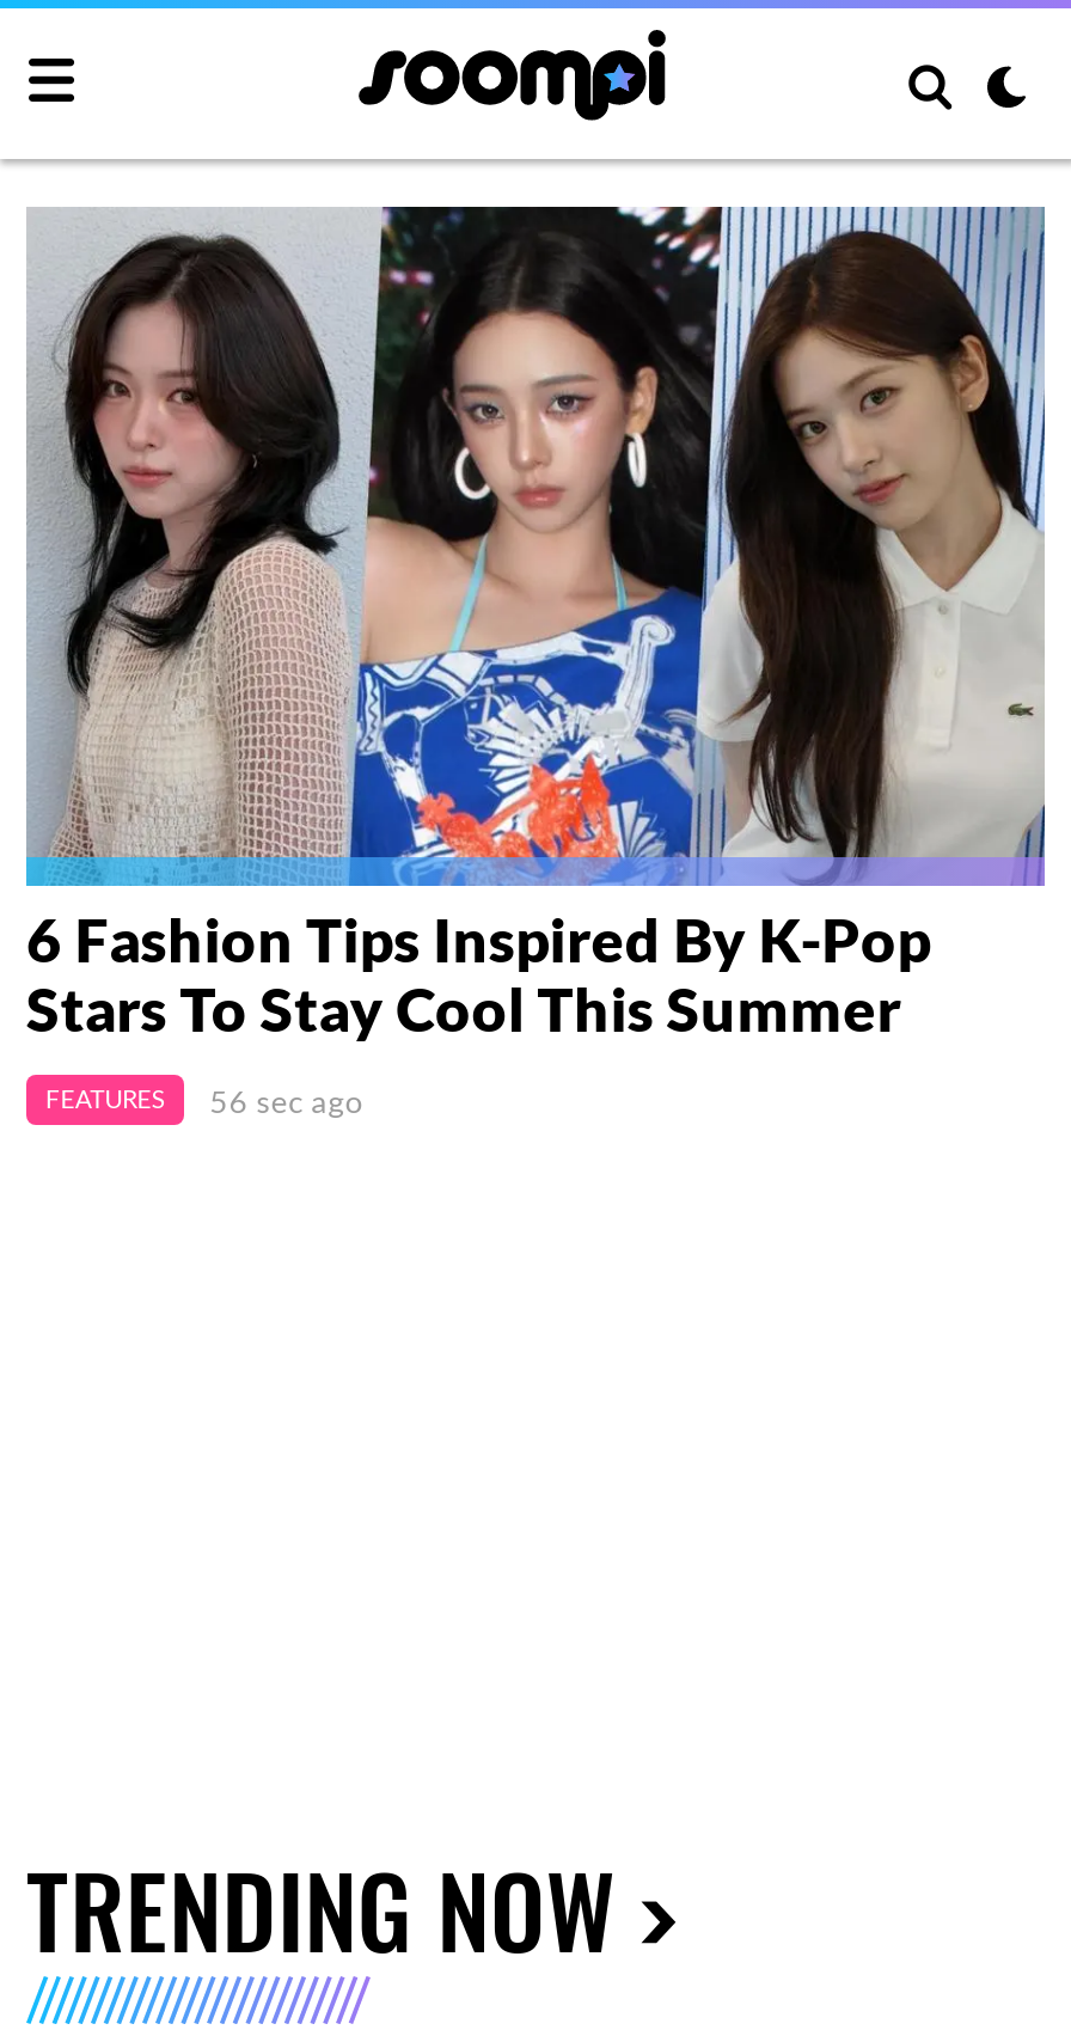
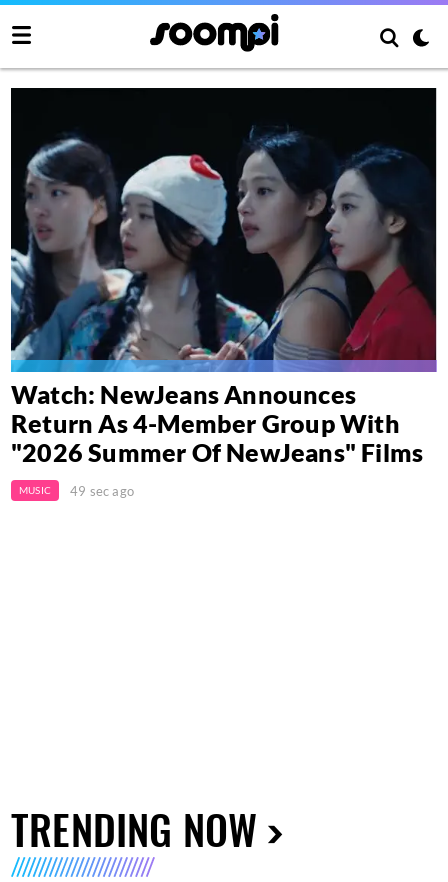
[26,204,1047,1043] [image] | 6 Fashion Tips Inspired By K-Pop | Stars To Stay Cool This Summer -> [10,87,437,467] [image] | Watch: NewJeans Announces | Return As 4-Member Group With | "2026 Summer Of NewJeans" Films
[45,1081,362,1120] FEATURES | 56 sec ago -> [19,483,134,499] MUSIC | 49 sec ago

